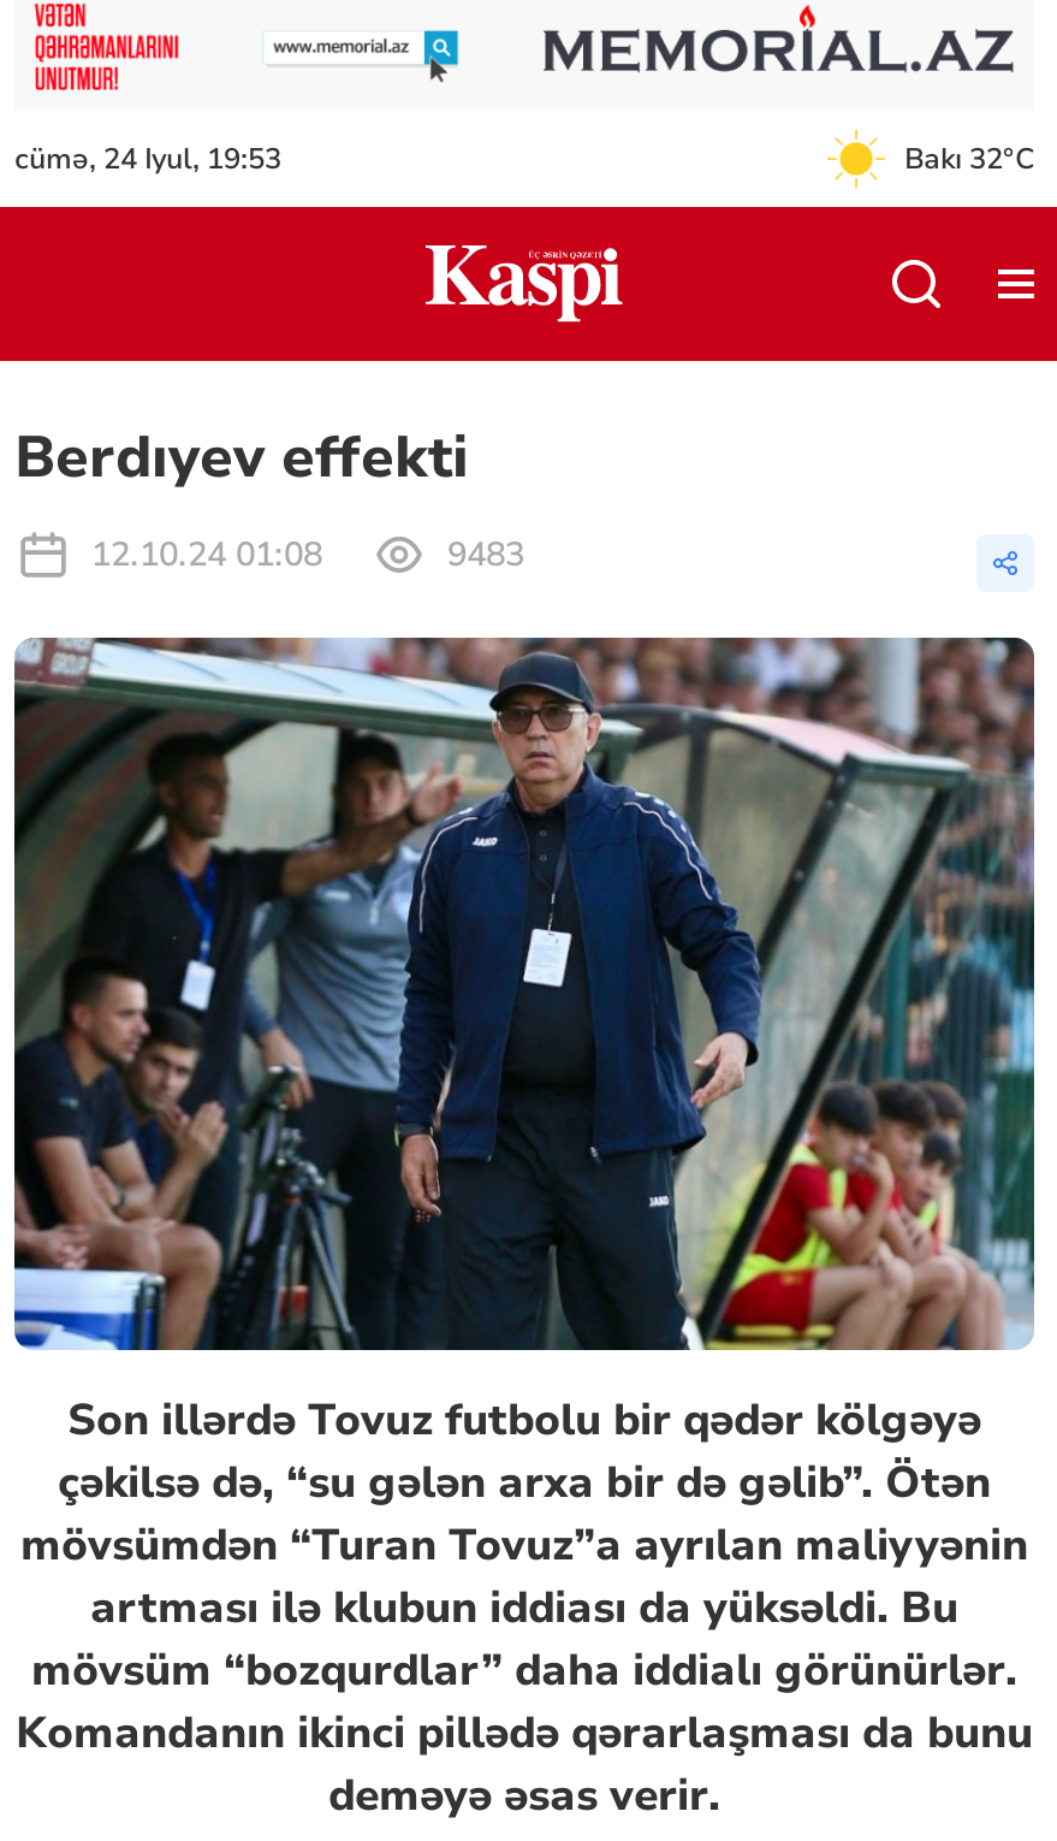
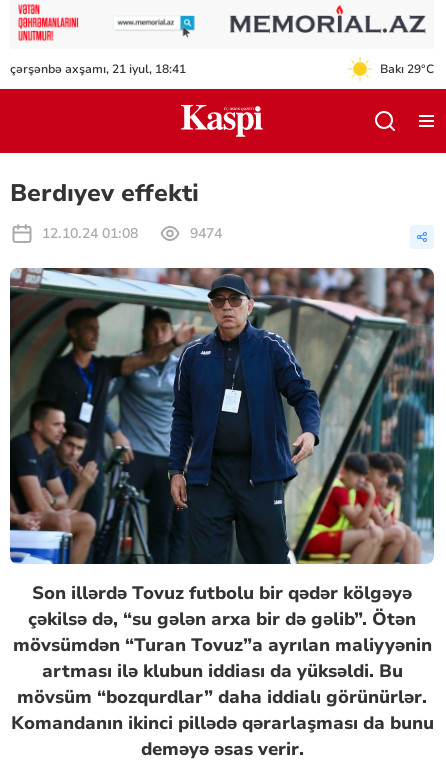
[14,139,1034,178] cümə, 24 Iyul, 19:53 | Bakı 32°C -> [10,61,434,77] çərşənbə axşamı, 21 iyul, 18:41 | Bakı 29°C
[447,532,524,578] 9483 -> [190,224,222,243] 9474

